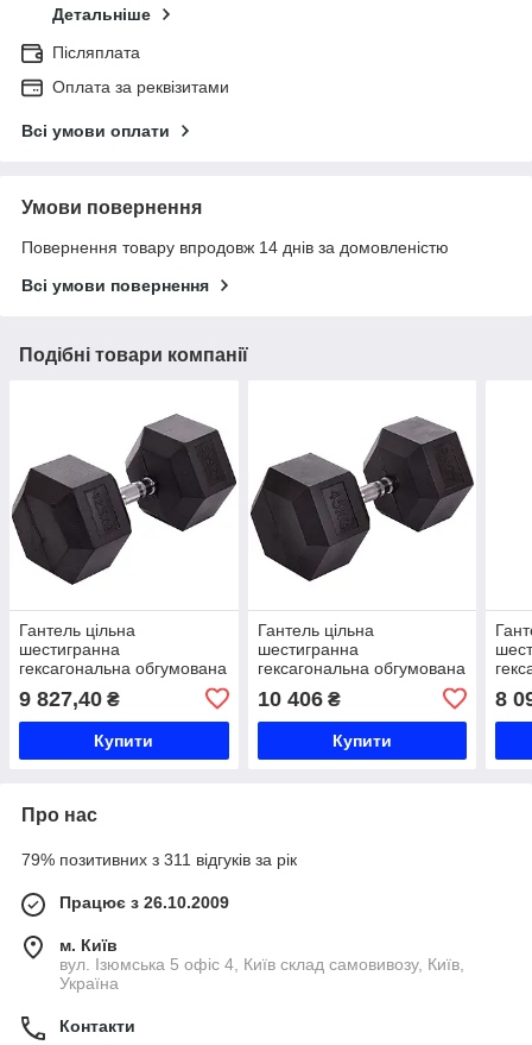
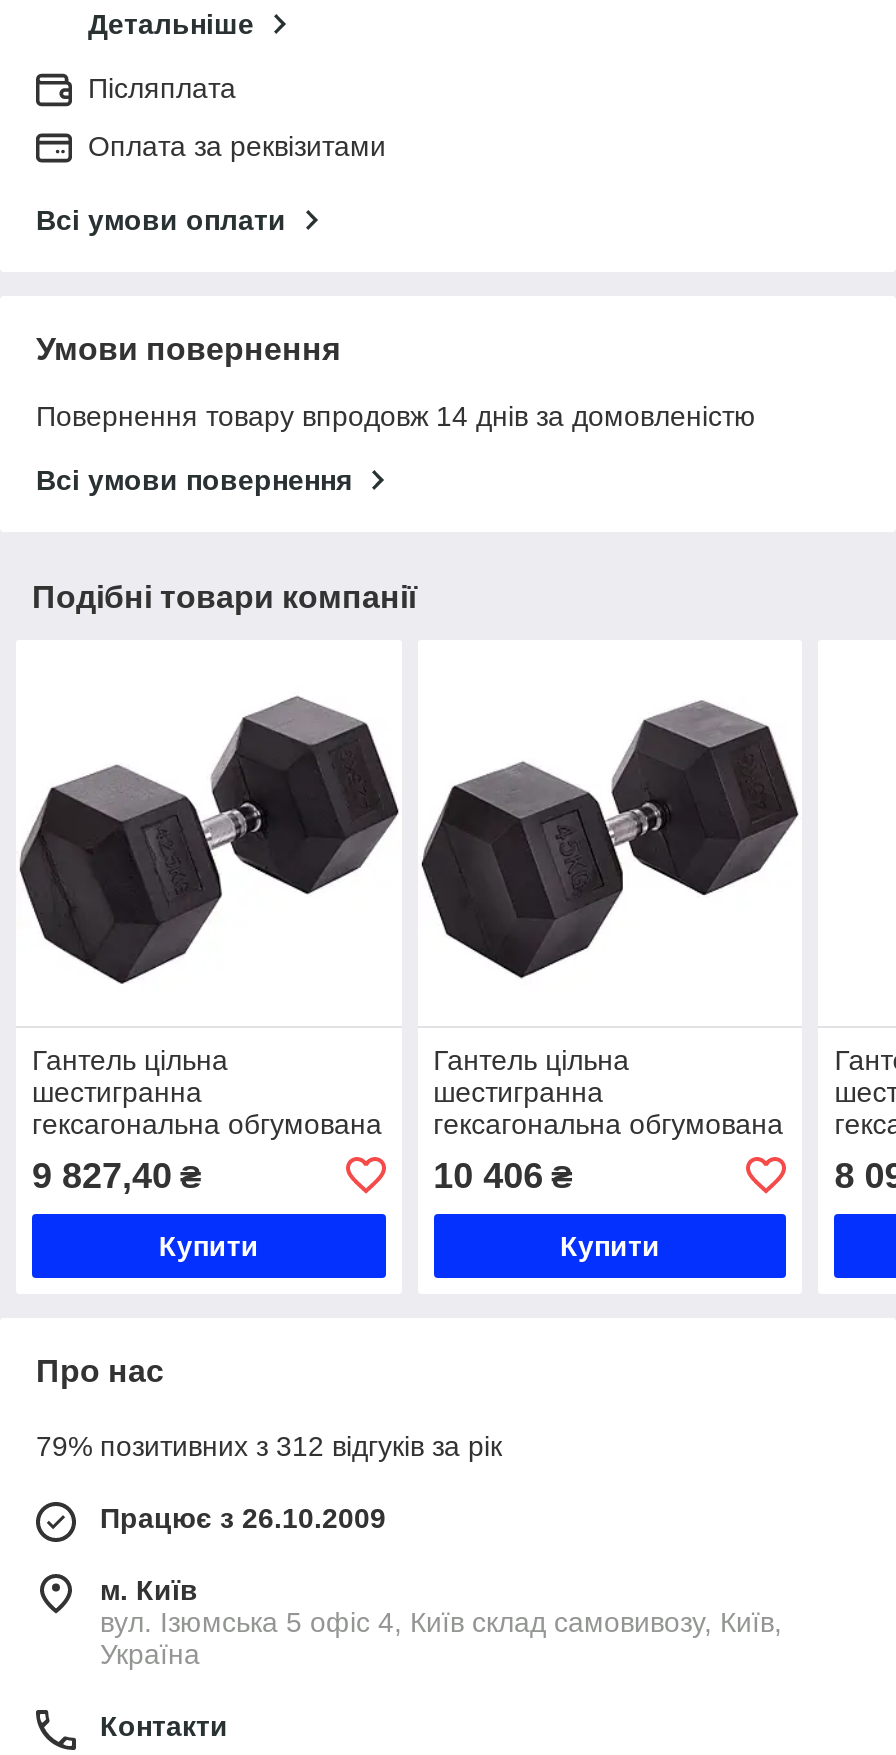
[21,850,297,869] 79% позитивних з 311 відгуків за рік -> [36,1430,502,1462] 79% позитивних з 312 відгуків за рік

